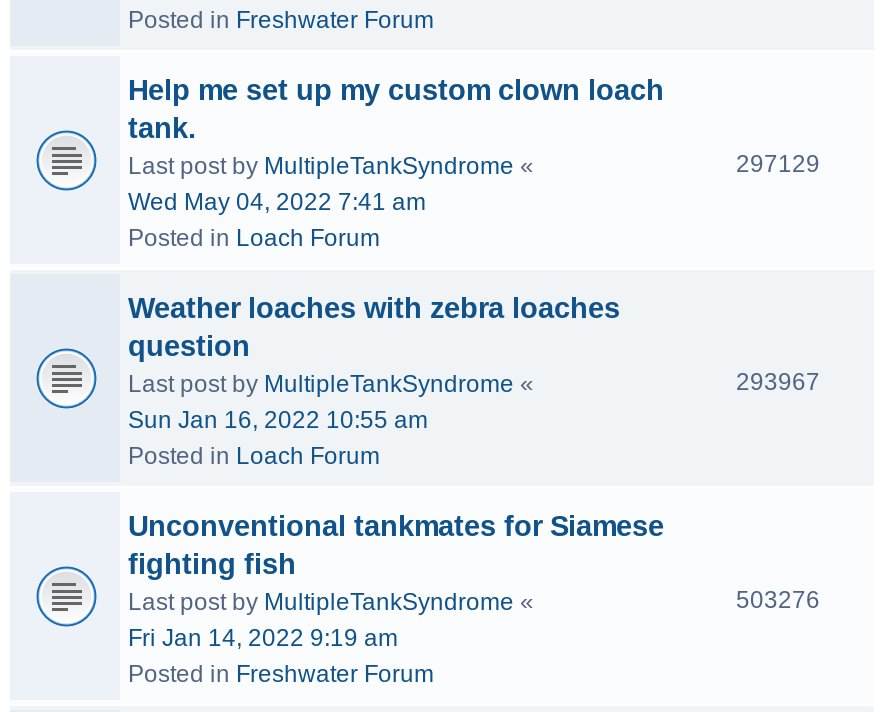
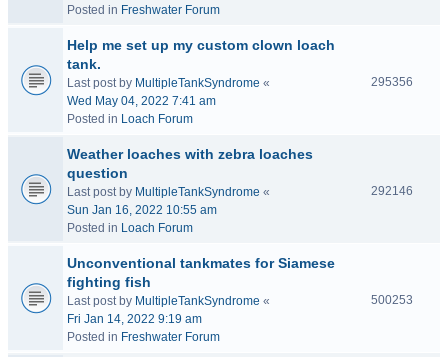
[736,150,820,178] 297129 -> [371,75,413,89] 295356
[736,368,820,396] 293967 -> [371,184,413,198] 292146
[736,586,820,614] 503276 -> [371,293,413,307] 500253

